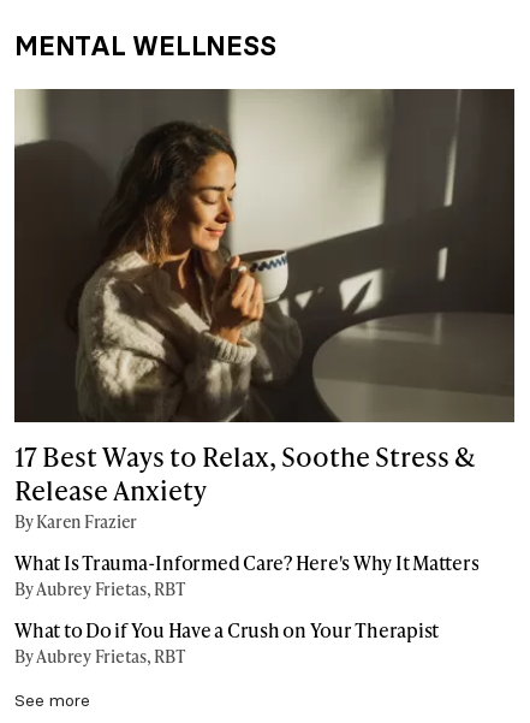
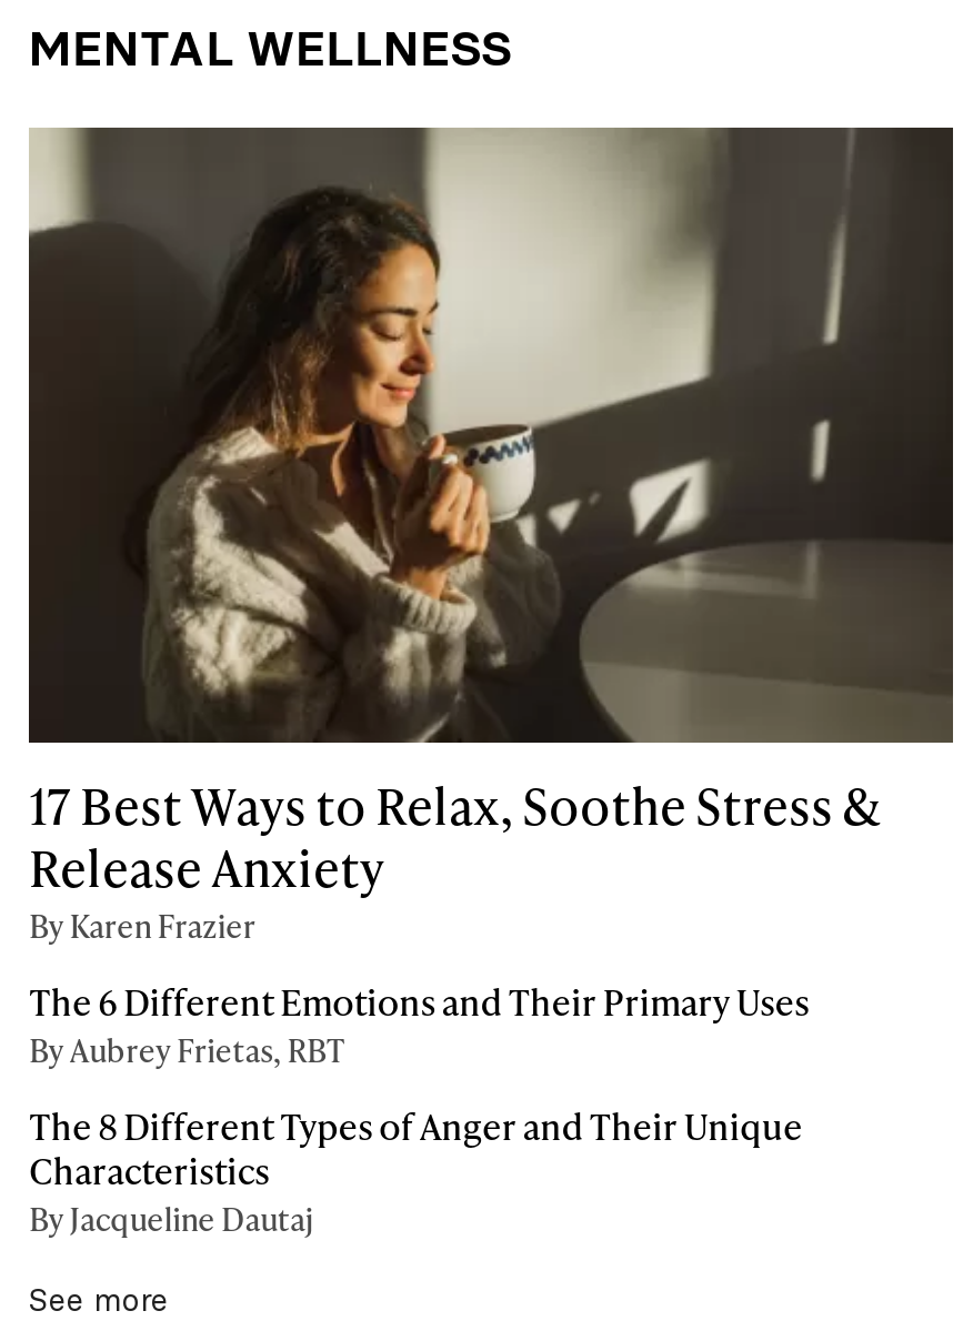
[14,549,479,576] What Is Trauma-Informed Care? Here's Why It Matters -> [29,976,809,1027] The 6 Different Emotions and Their Primary Uses
[14,616,439,668] What to Do if You Have a Crush on Your Therapist | By Aubrey Frietas, RBT -> [29,1101,802,1240] The 8 Different Types of Anger and Their Unique | Characteristics | By Jacqueline Dautaj

